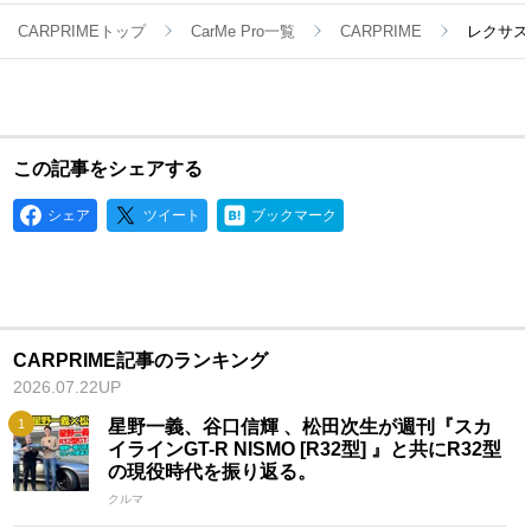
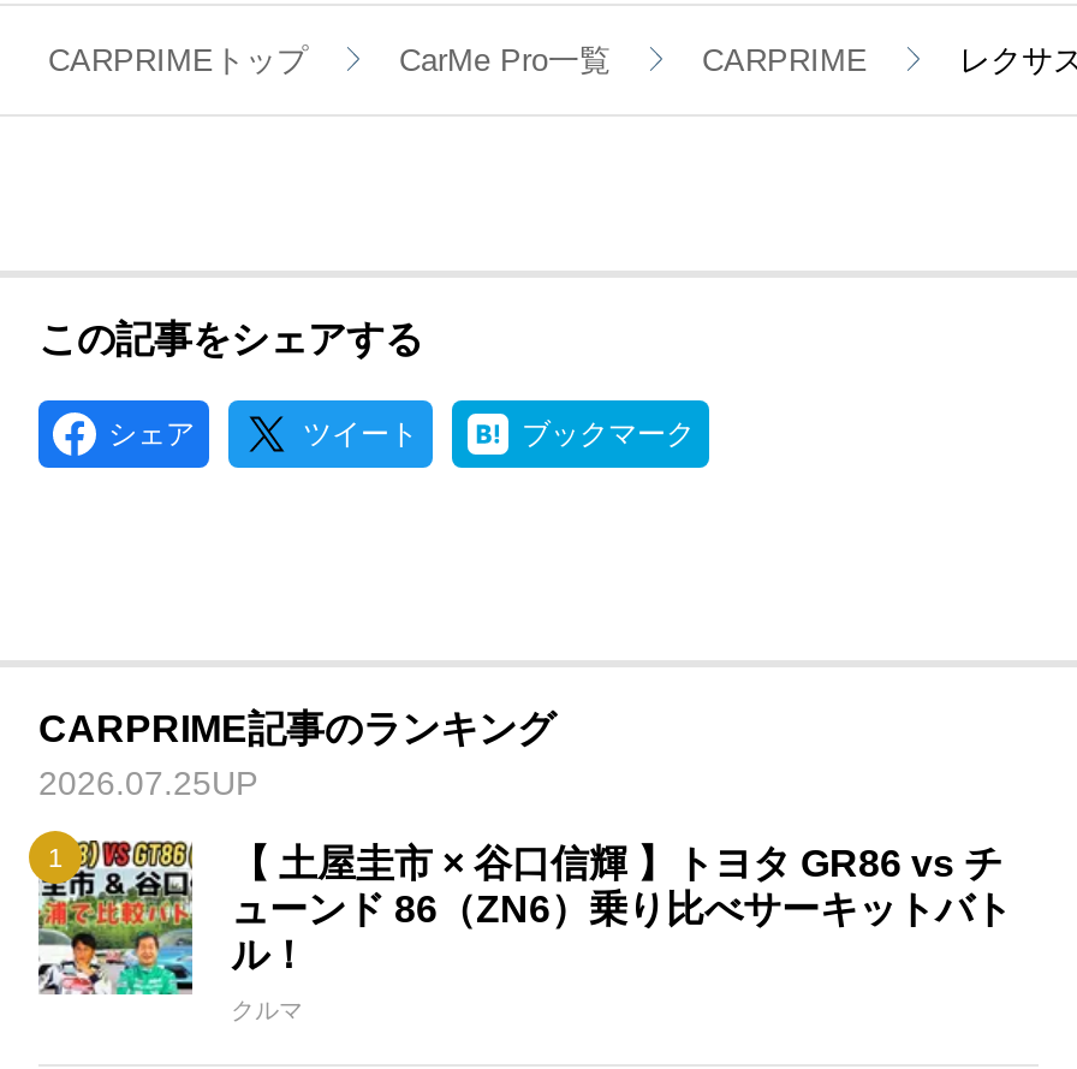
[13,378,121,397] 2026.07.22UP -> [38,764,257,803] 2026.07.25UP
[12,414,501,492] [image] | 星野一義、谷口信輝 、松田次生が週刊『スカ | イラインGT-R NISMO [R32型] 』と共にR32型 | の現役時代を振り返る。 -> [38,841,1012,997] [image] | 【 土屋圭市 × 谷口信輝 】トヨタ GR86 vs チ | ューンド 86（ZN6）乗り比べサーキットバト | ル！

